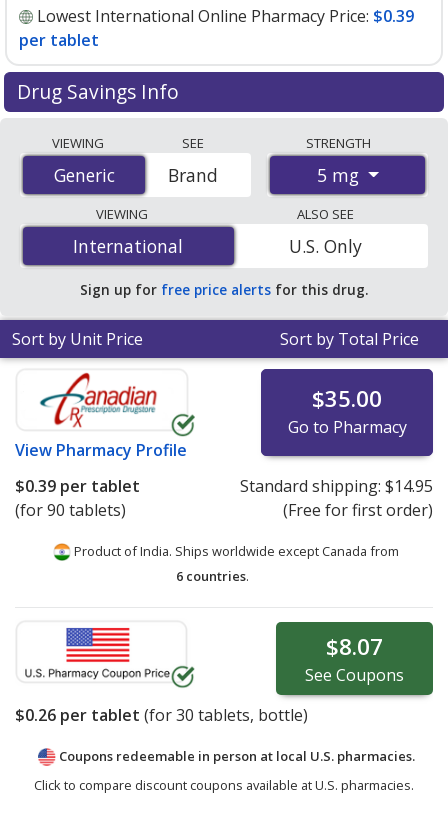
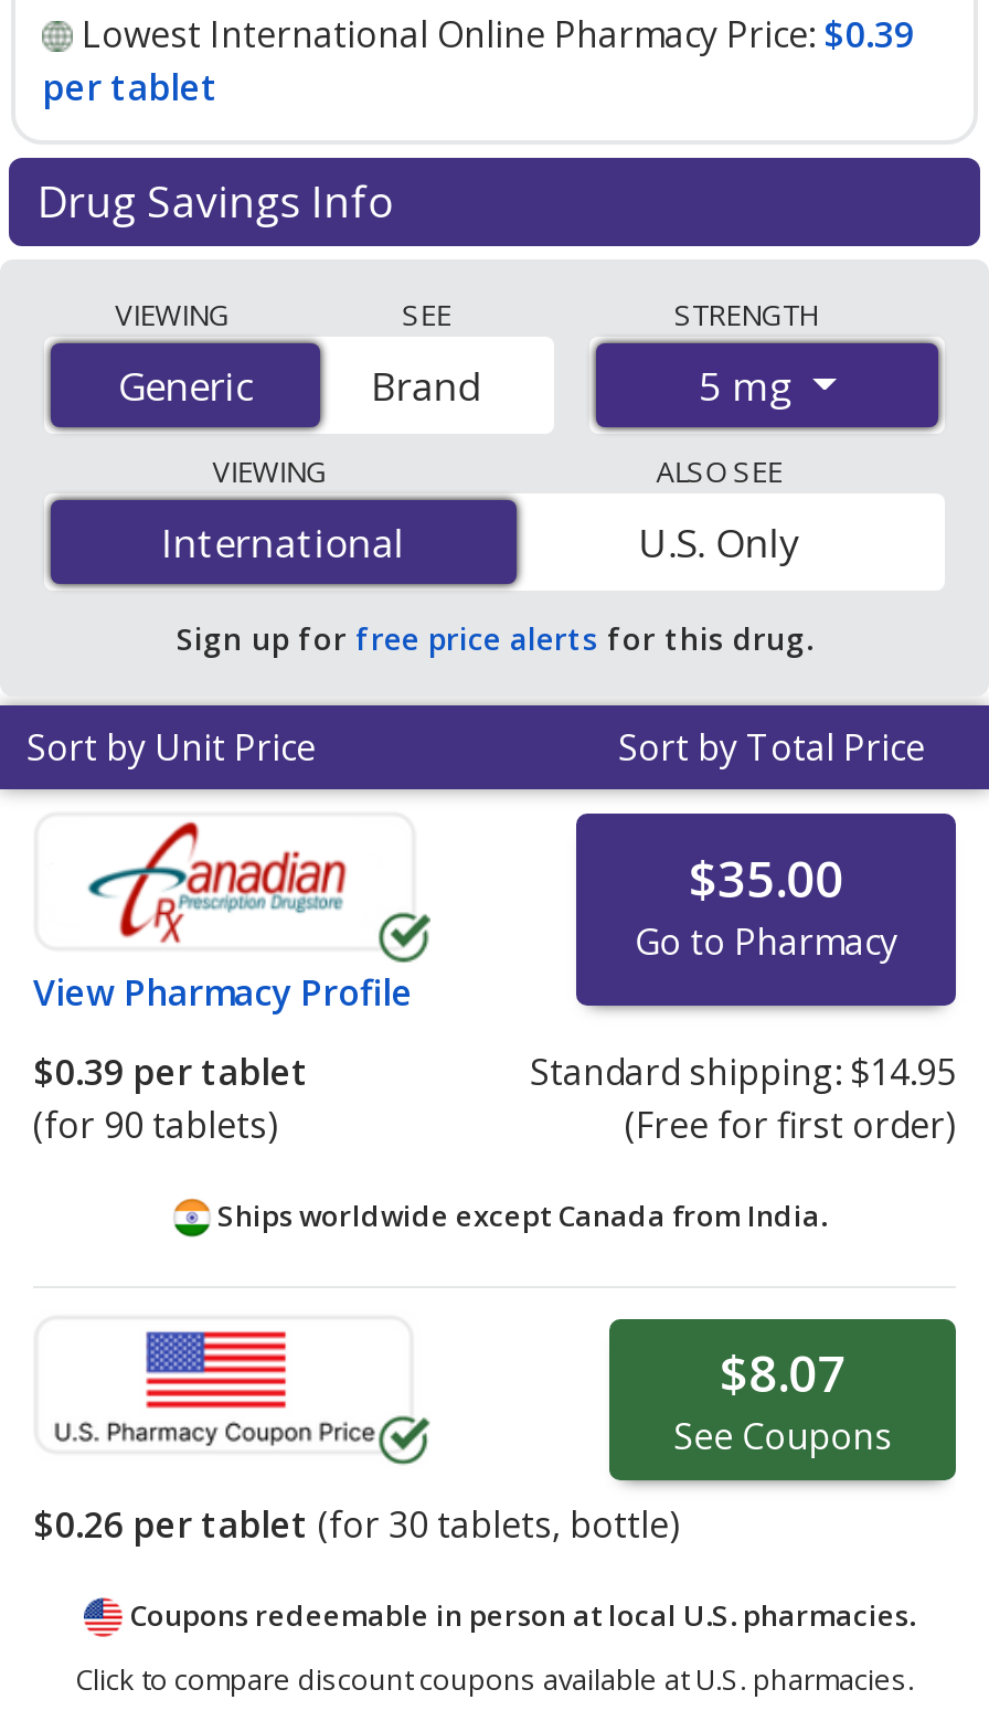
[71,542,399,585] Product of India. Ships worldwide except Canada from | 6 countries. -> [211,1196,827,1236] Ships worldwide except Canada from India.

